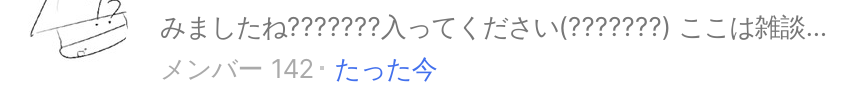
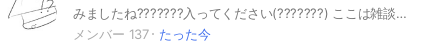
[160,52,438,84] メンバー 142 たった今 -> [73,26,211,42] メンバー 137 たった今

